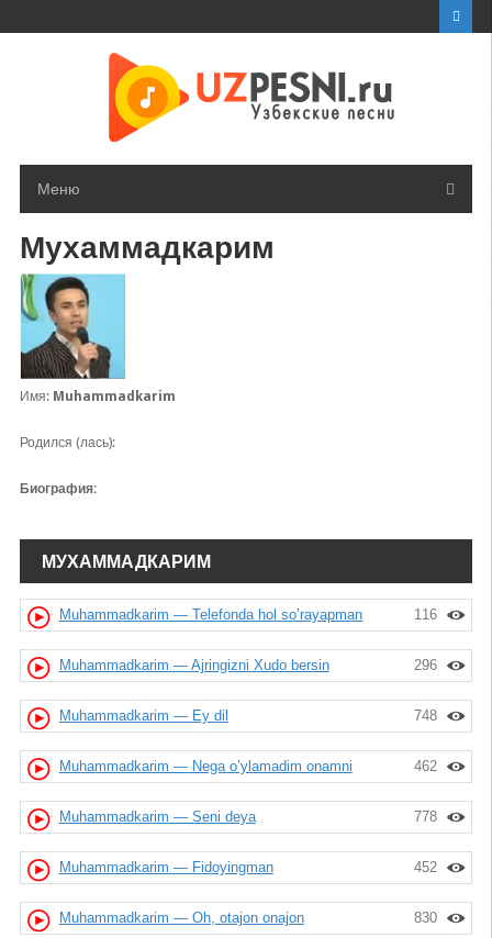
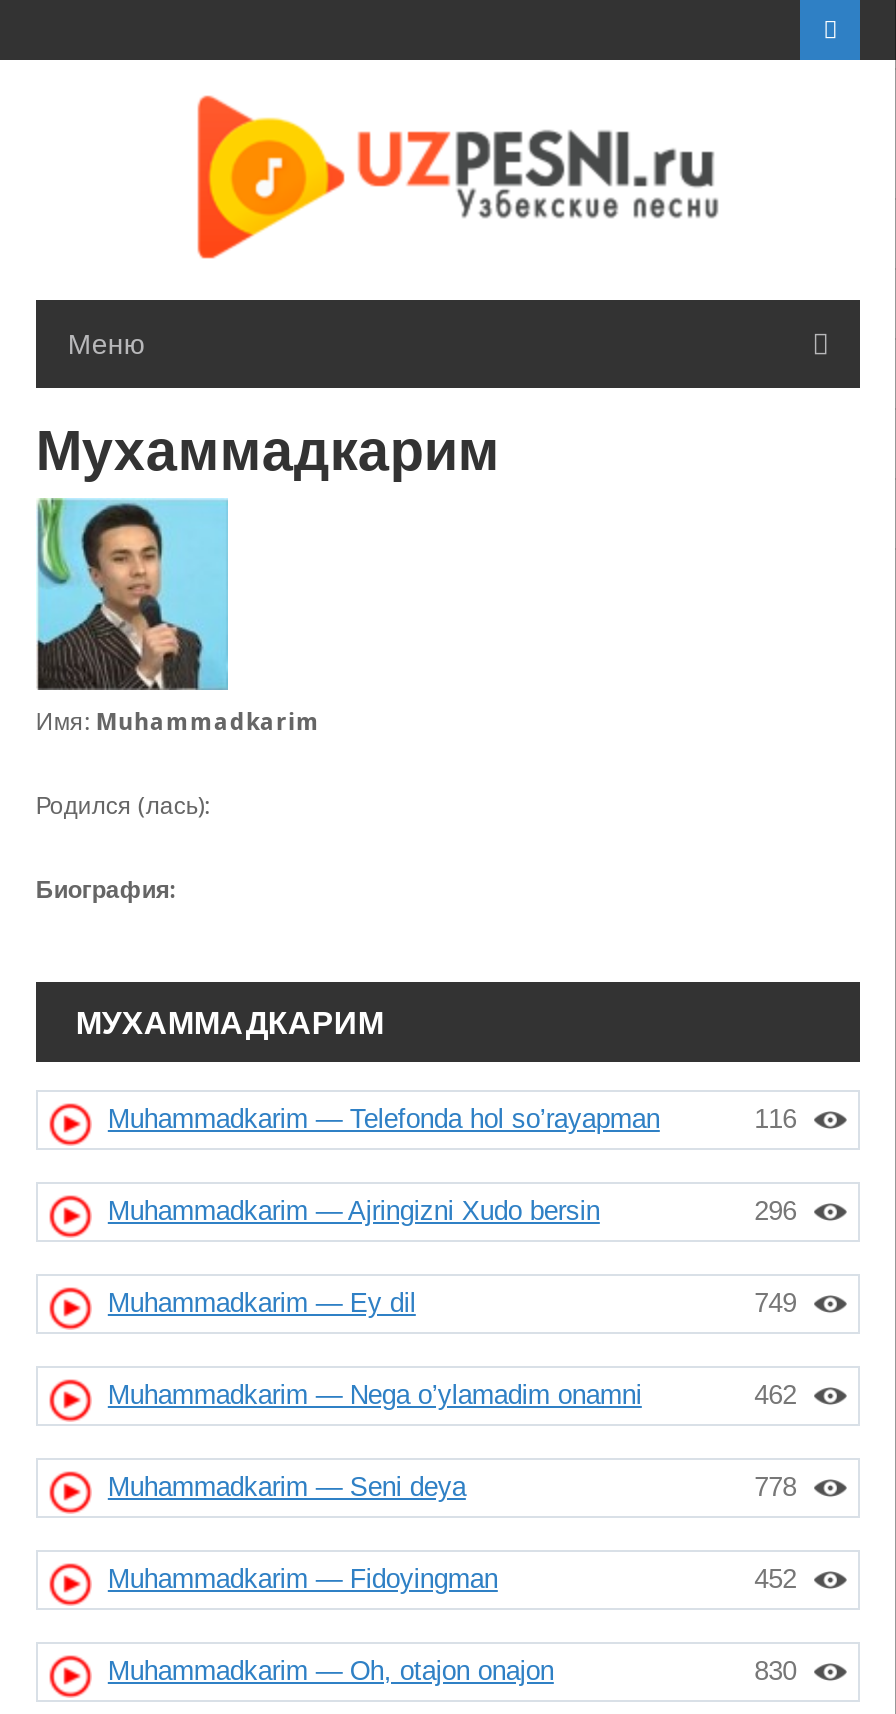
[414,707,437,724] 748 -> [754,1288,796,1318] 749

